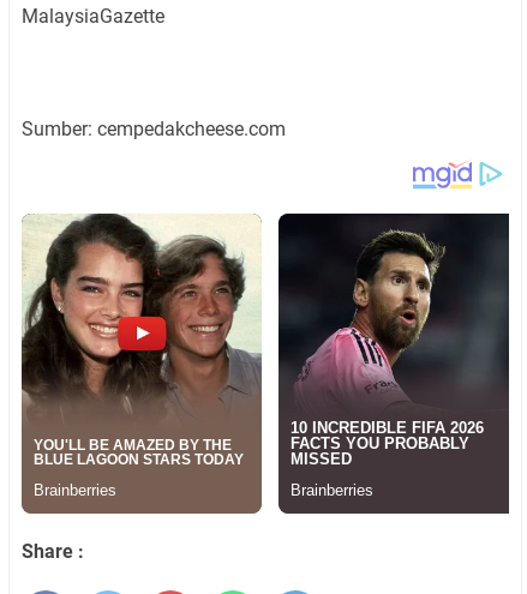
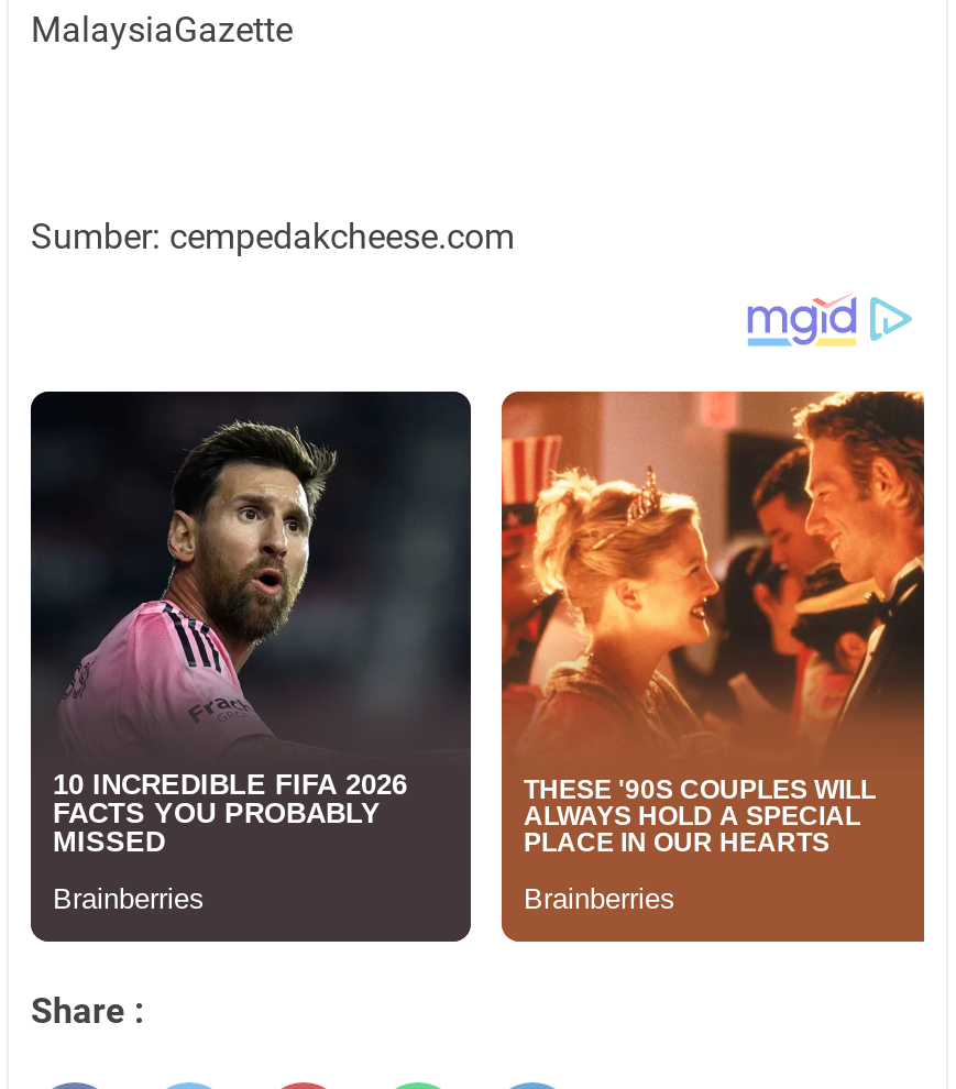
[20,212,262,514] [image] -> [29,389,473,939] [image]
[277,212,510,514] [image] -> [499,389,926,942] [image]

